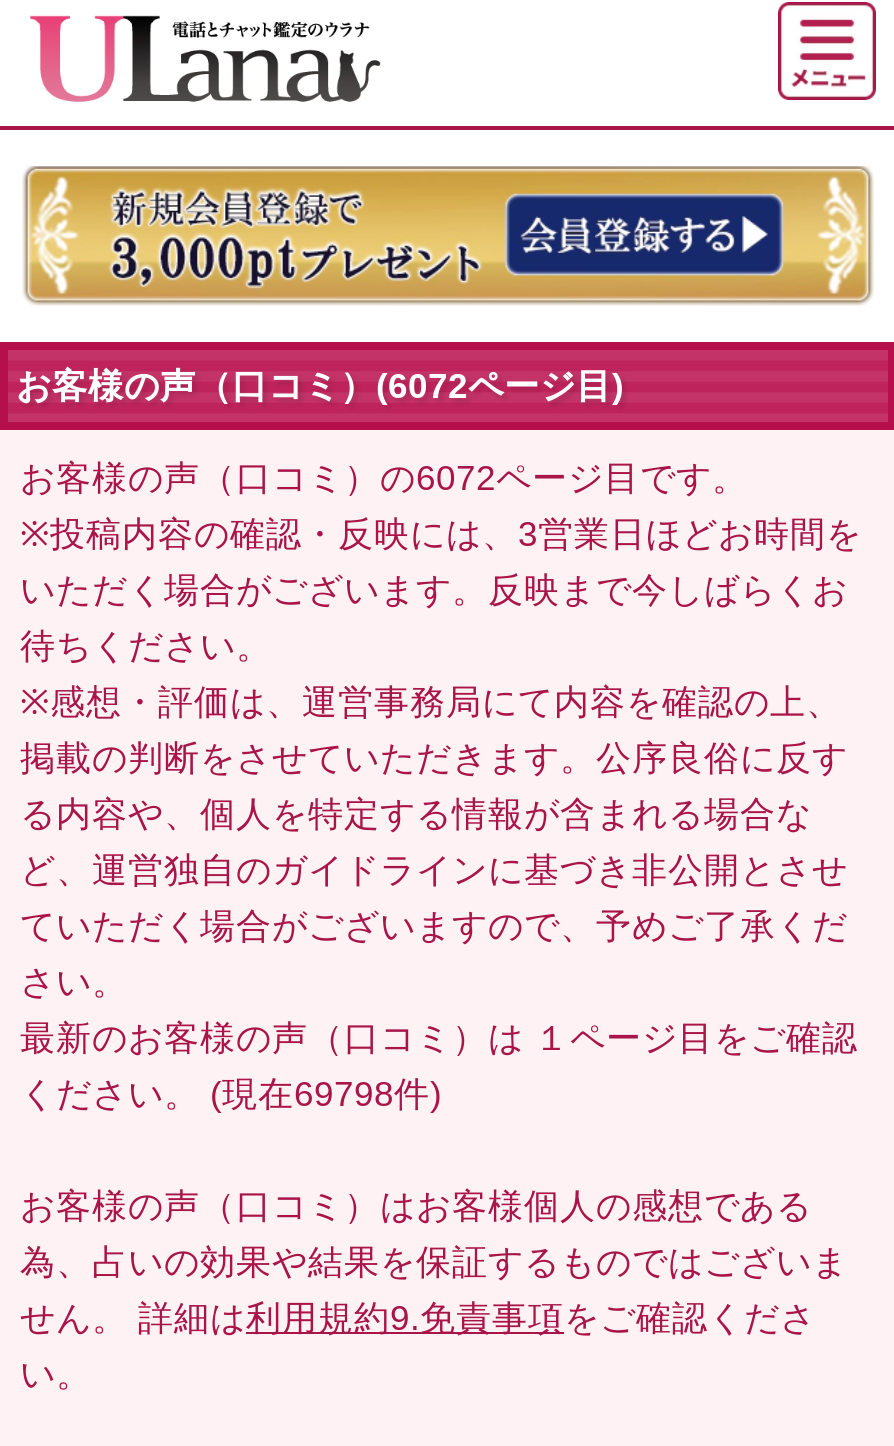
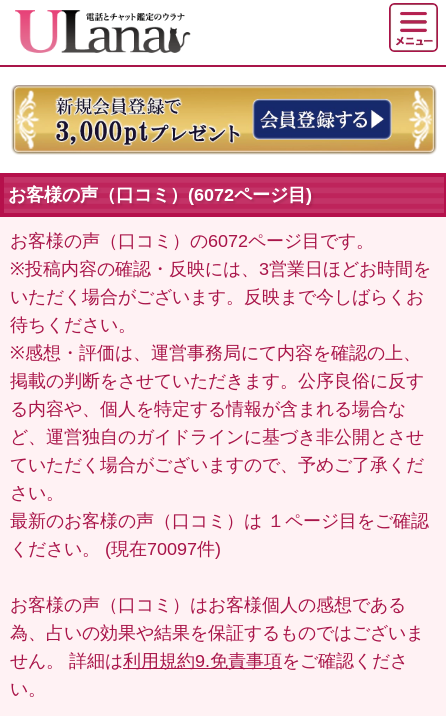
[20,1073,442,1113] ください。 (現在69798件) -> [10,539,221,559] ください。 (現在70097件)

